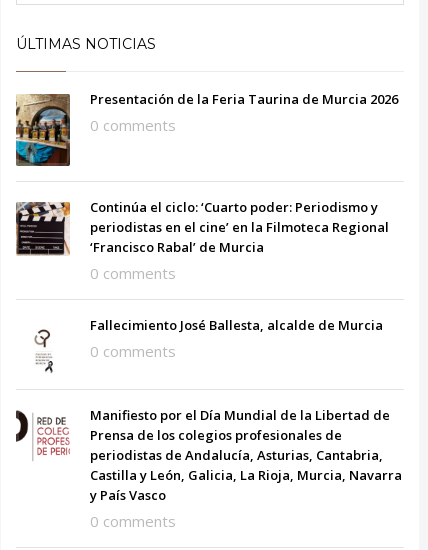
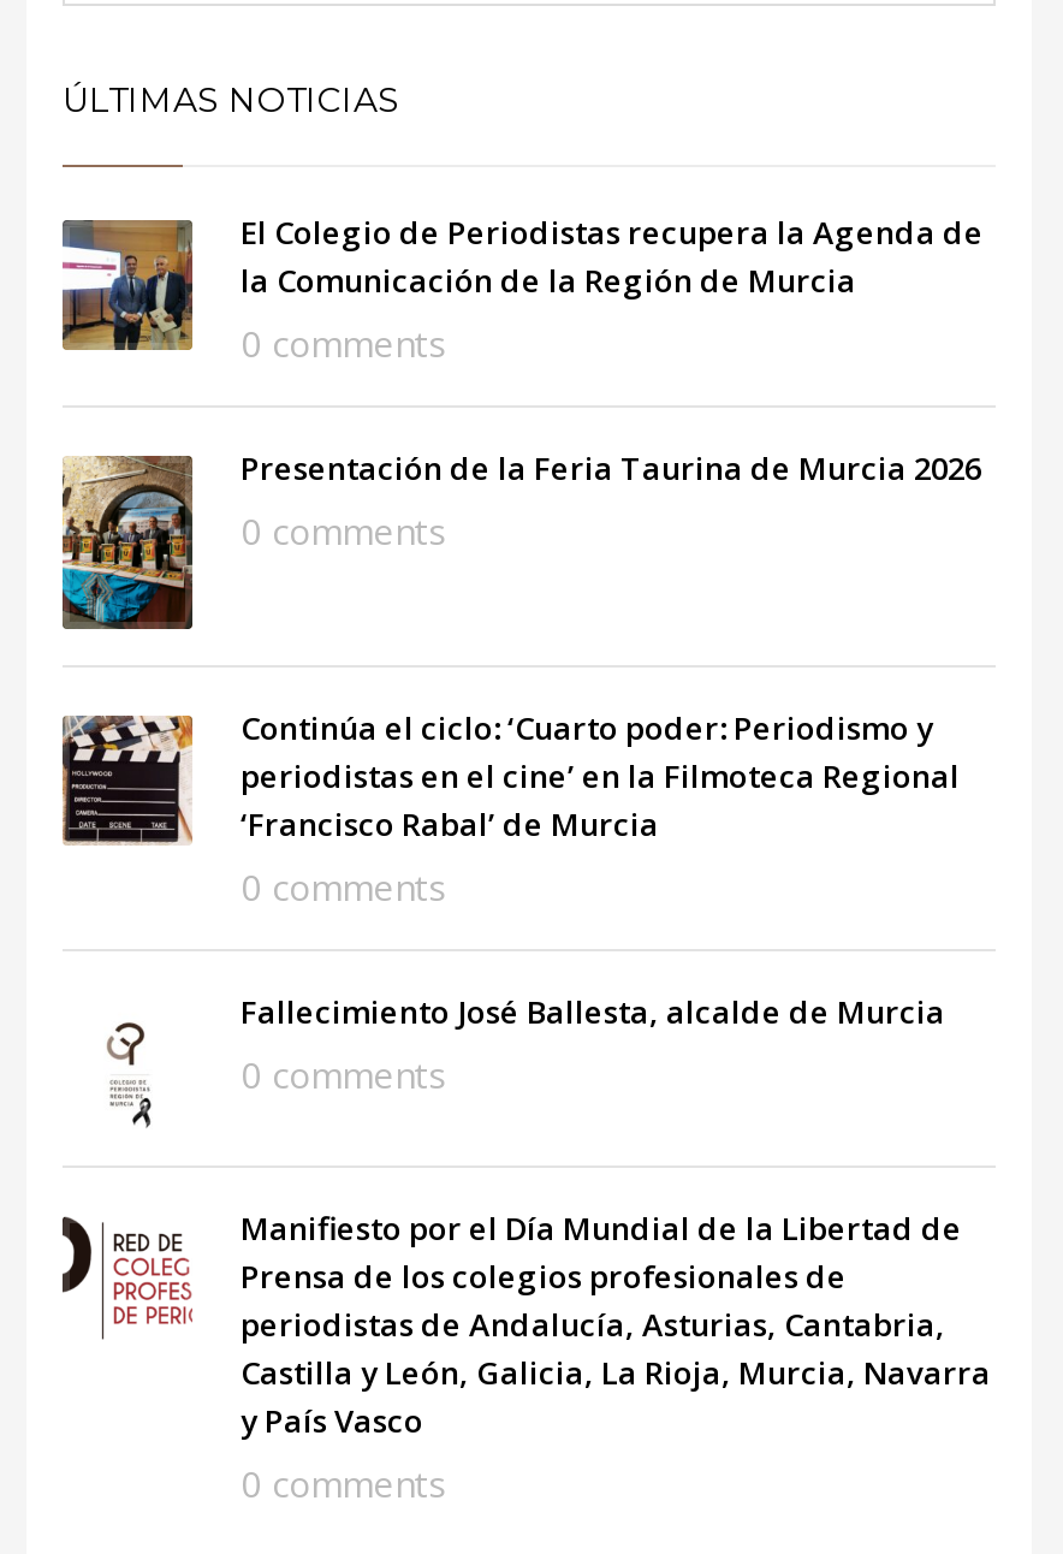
none -> [60,210,984,366] [image] | El Colegio de Periodistas recupera la Agenda de | la Comunicación de la Región de Murcia | 0 comments

